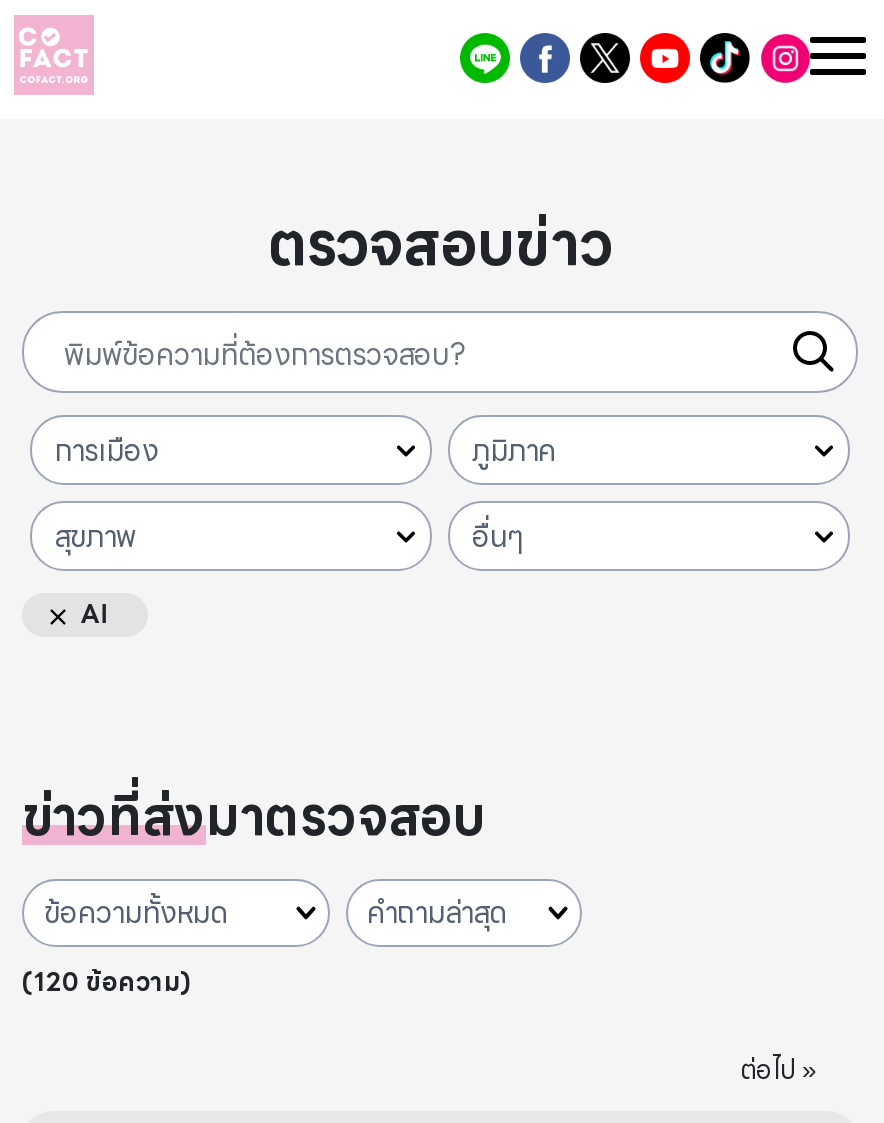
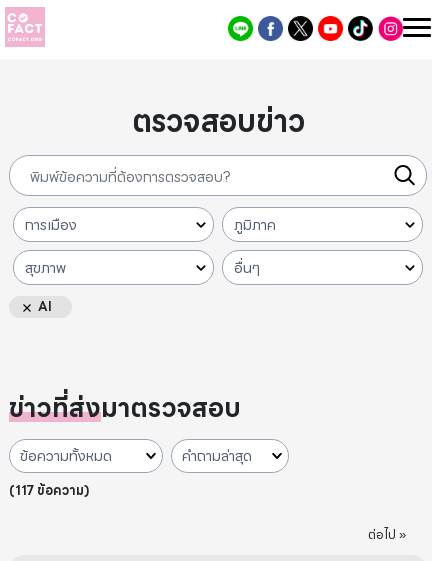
[22,961,190,1003] (120 ข้อความ) -> [9,480,89,501] (117 ข้อความ)

